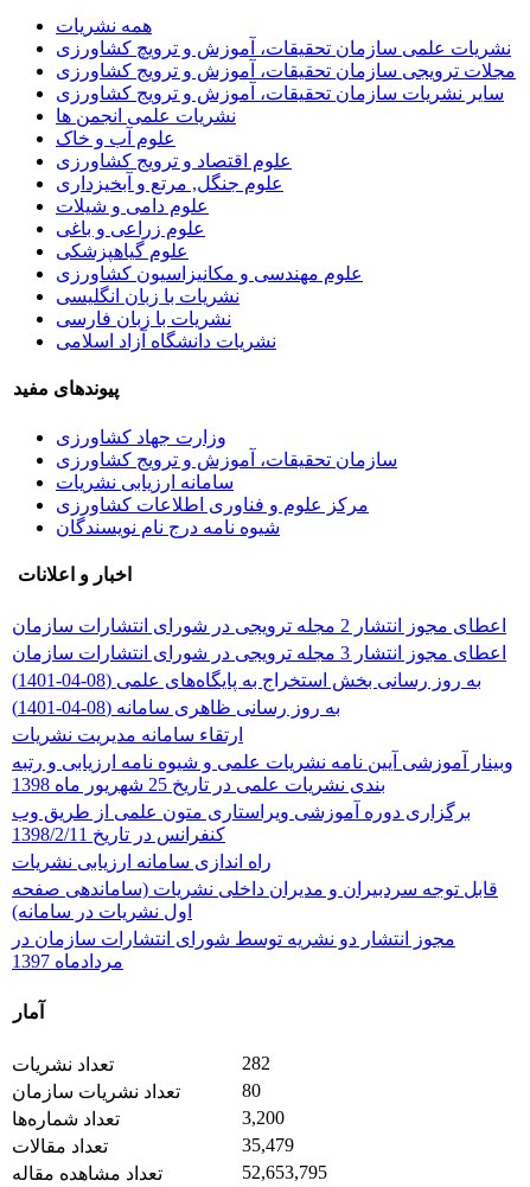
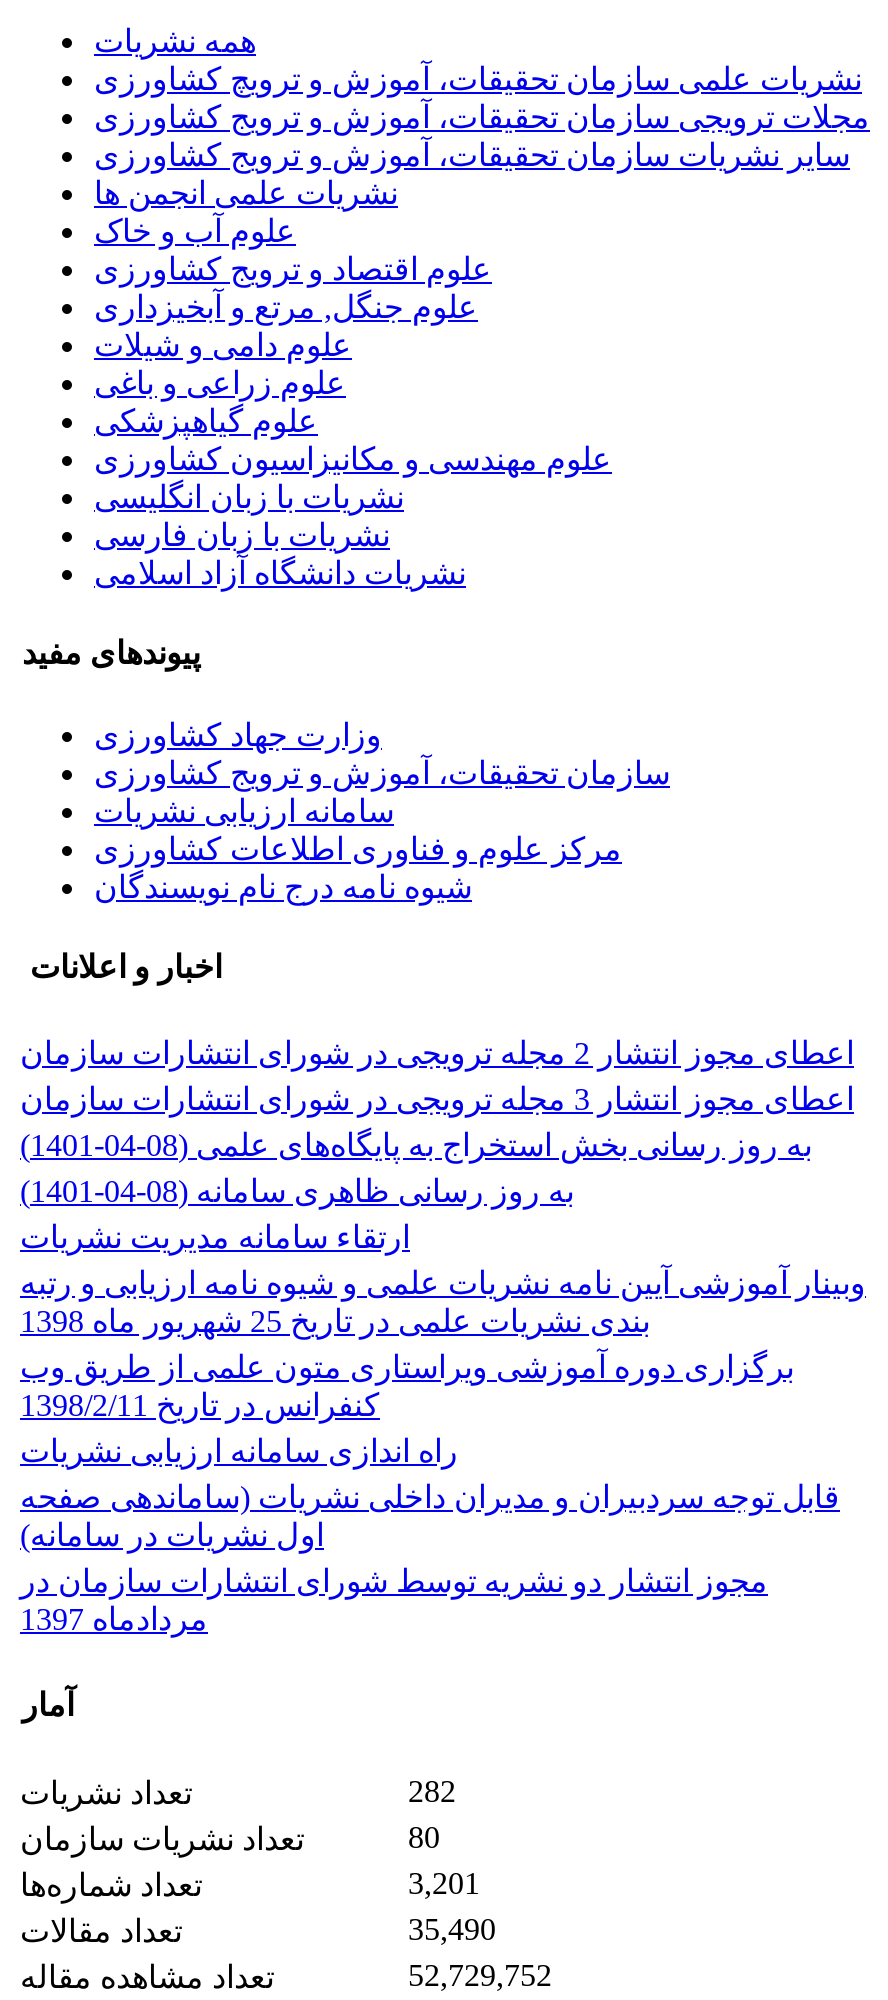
[242,1107,285,1127] 3,200 -> [408,1865,480,1899] 3,201
[242,1134,294,1155] 35,479 -> [408,1911,496,1945] 35,490
[242,1162,327,1182] 52,653,795 -> [408,1957,552,1991] 52,729,752

